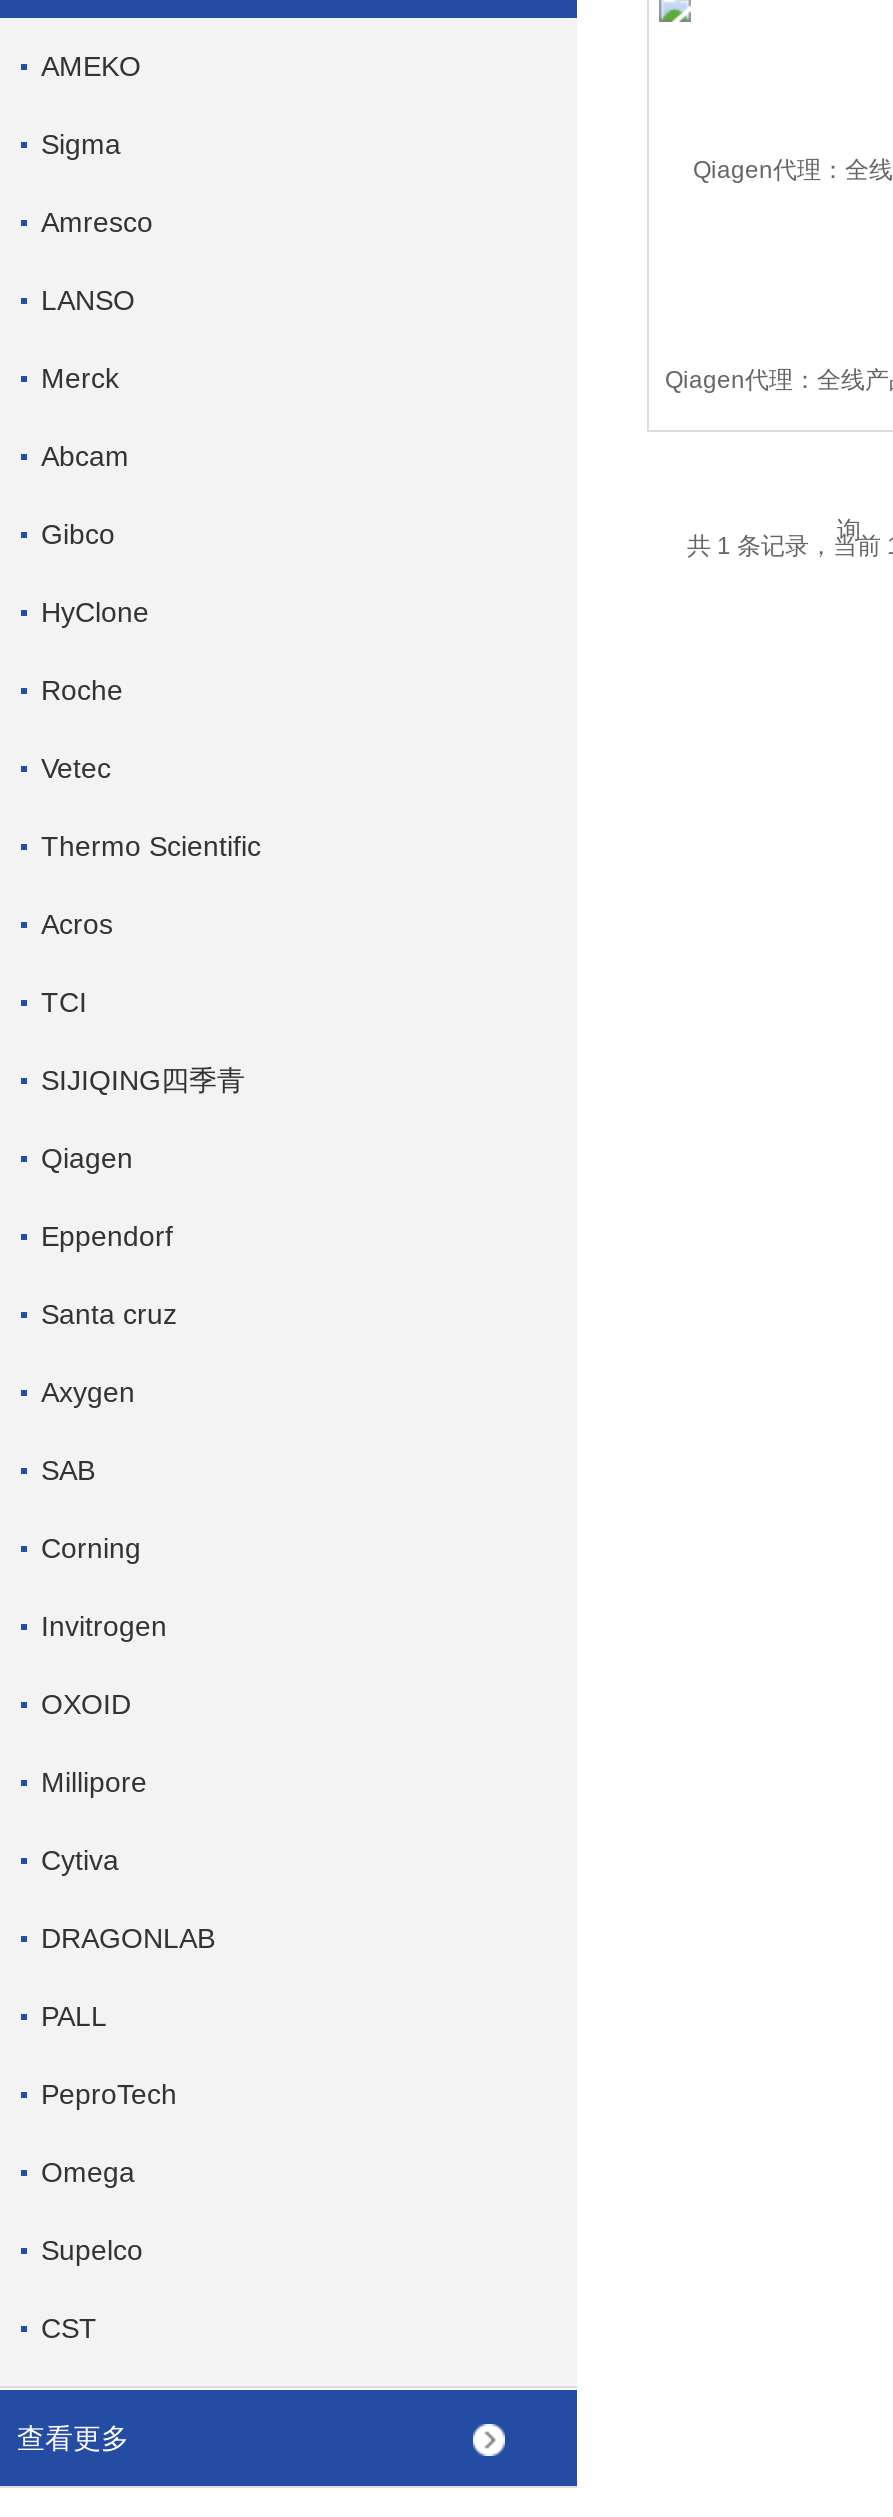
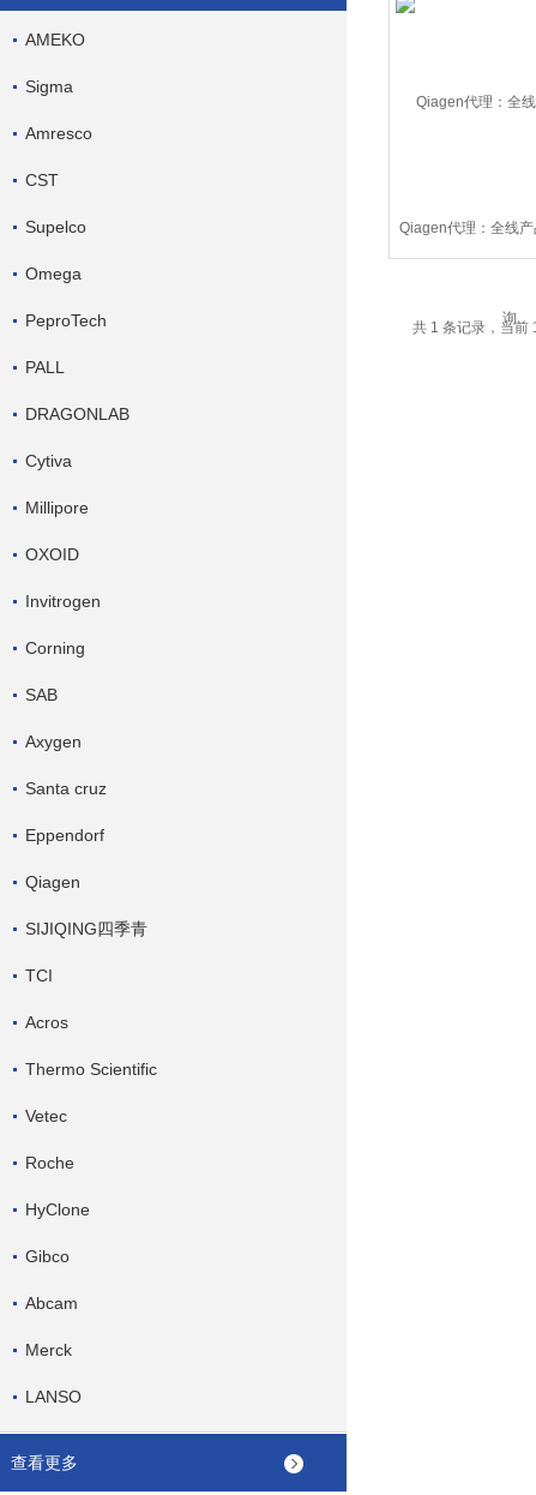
moved [41,284,261,2266] -> [25,217,157,1406]: Supelco | Omega | PeproTech | ... | Merck | LANSO
moved [41,2312,97,2344] -> [25,170,59,190]: CST

